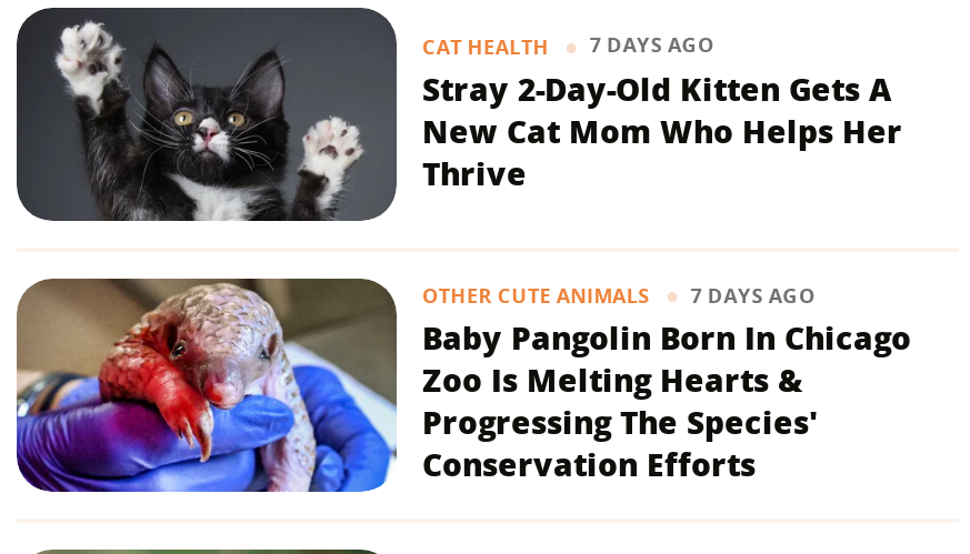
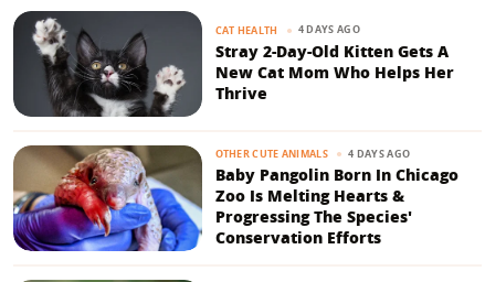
[422,31,714,61] CAT HEALTH 7 DAYS AGO -> [215,22,360,37] CAT HEALTH 4 DAYS AGO
[422,280,815,310] OTHER CUTE ANIMALS 7 DAYS AGO -> [215,146,410,161] OTHER CUTE ANIMALS 4 DAYS AGO

